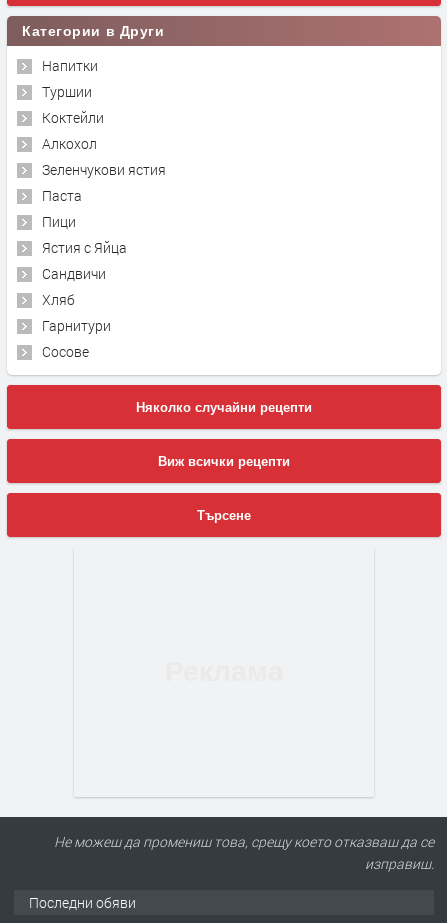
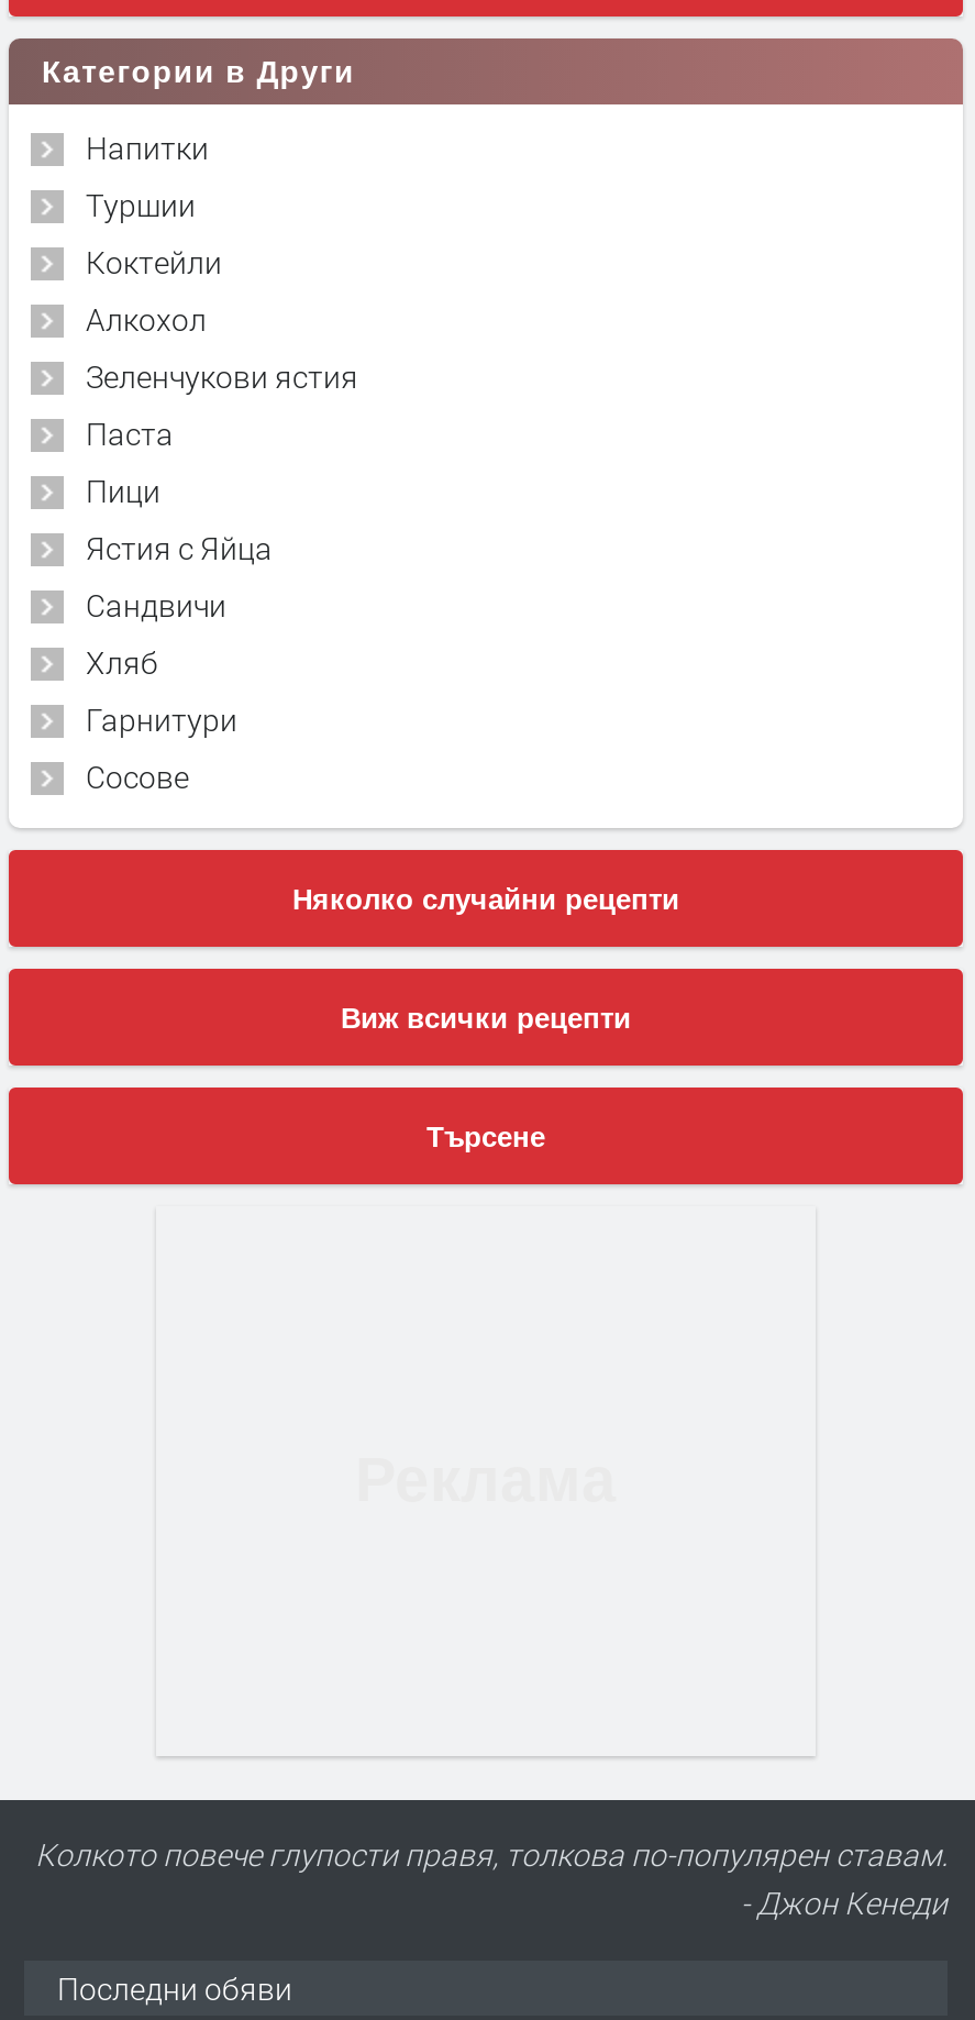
[54,832,434,873] Не можеш да промениш това, срещу което отказваш да се | изправиш. -> [35,1833,948,1923] Колкото повече глупости правя, толкова по-популярен ставам. | - Джон Кенеди

